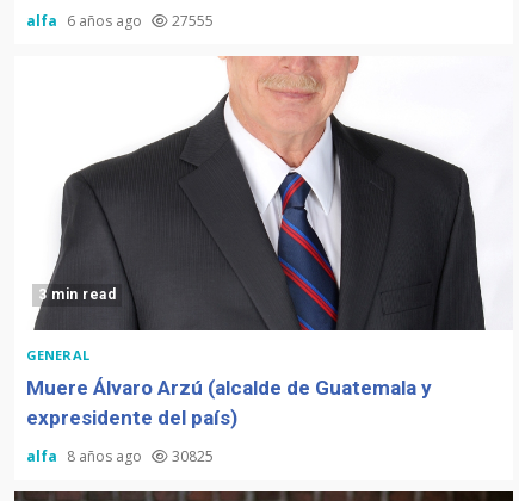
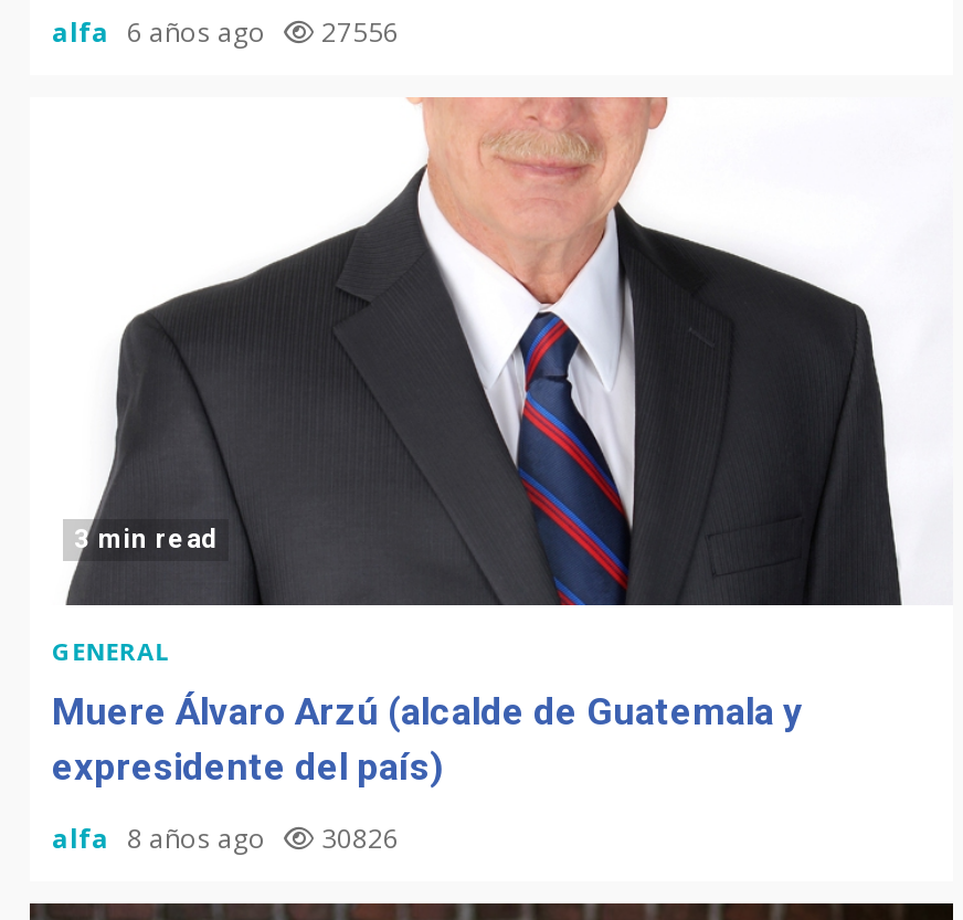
[26,11,214,31] alfa 6 años ago 27555 -> [52,12,399,50] alfa 6 años ago 27556
[26,446,214,466] alfa 8 años ago 30825 -> [52,818,399,856] alfa 8 años ago 30826

